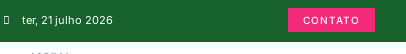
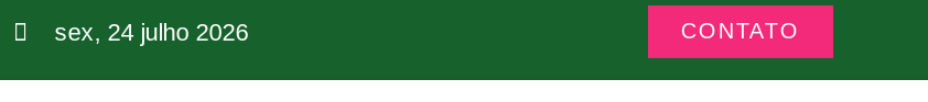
[22,12,113,26] ter, 21 julho 2026 -> [55,18,249,44] sex, 24 julho 2026

